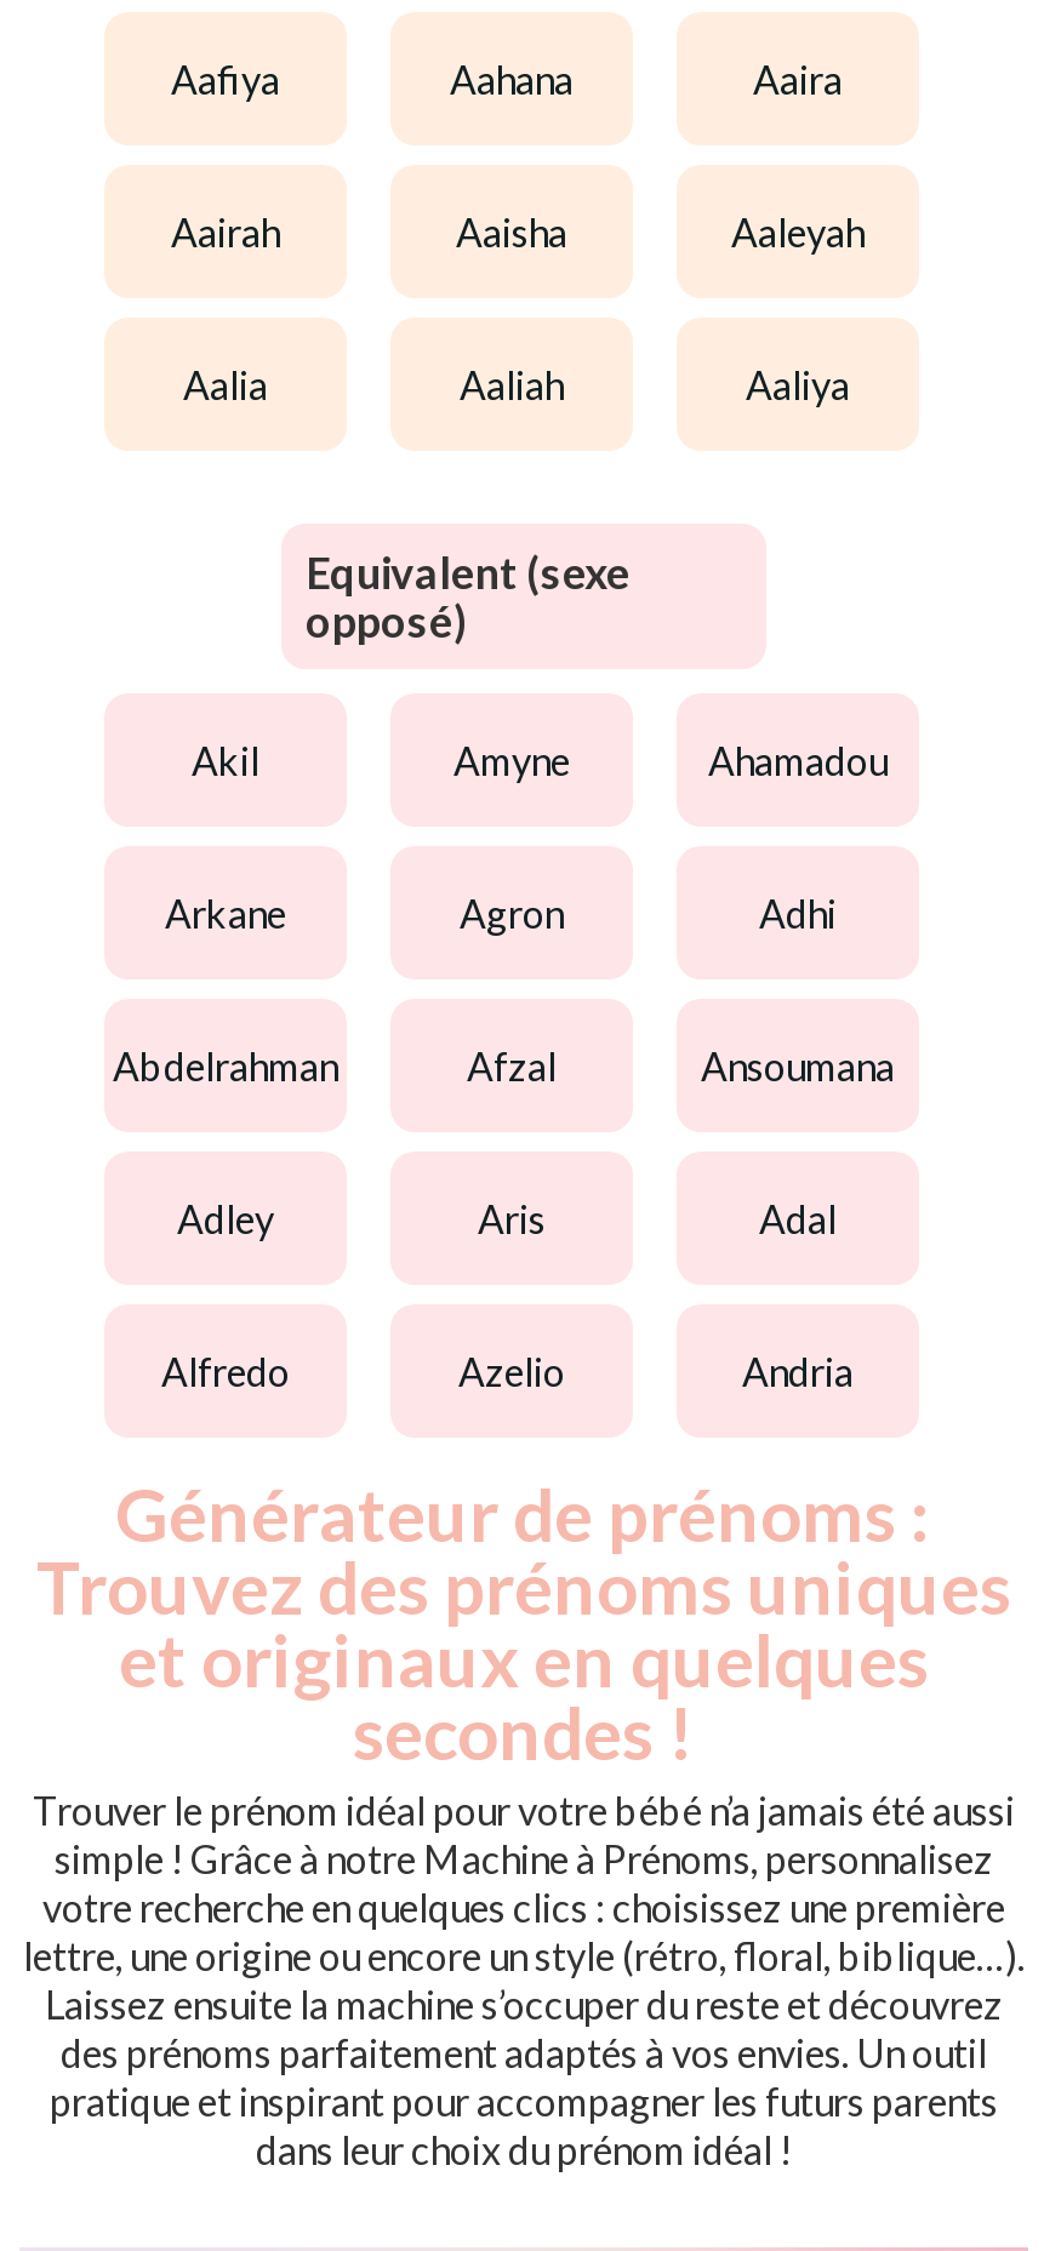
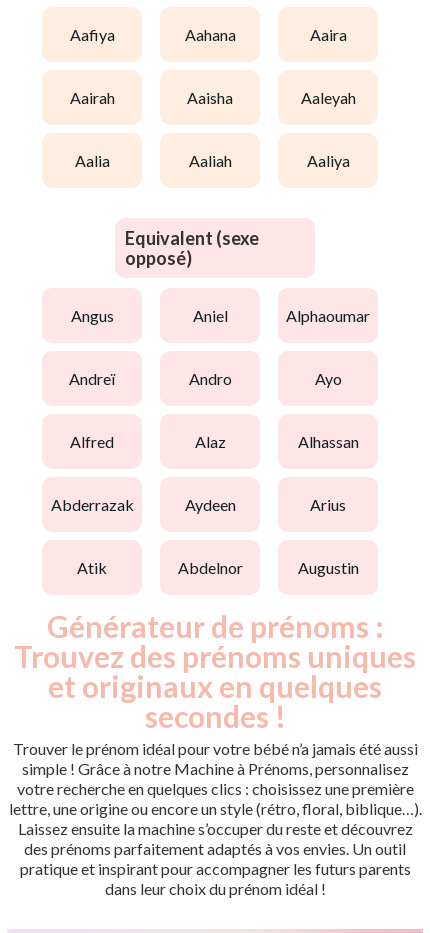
[218,736,888,782] akil | amyne | ahamadou -> [81,305,370,324] angus | aniel | alphaoumar
[192,889,837,935] arkane | agron | adhi -> [80,368,341,387] andreï | andro | ayo
[139,1041,895,1087] abdelrahman | afzal | ansoumana -> [81,431,358,450] alfred | alaz | alhassan
[204,1194,837,1240] adley | aris | adal -> [61,494,346,513] abderrazak | aydeen | arius
[188,1347,854,1393] alfredo | azelio | andria -> [88,557,358,576] atik | abdelnor | augustin

